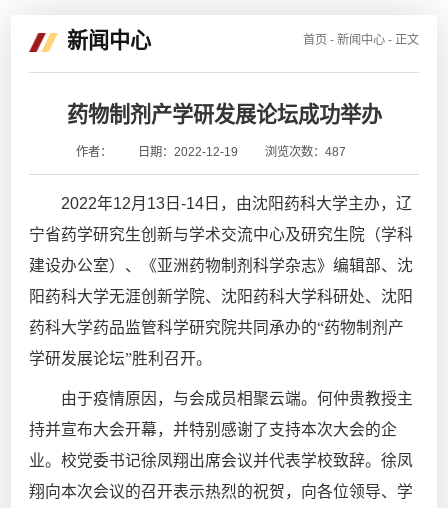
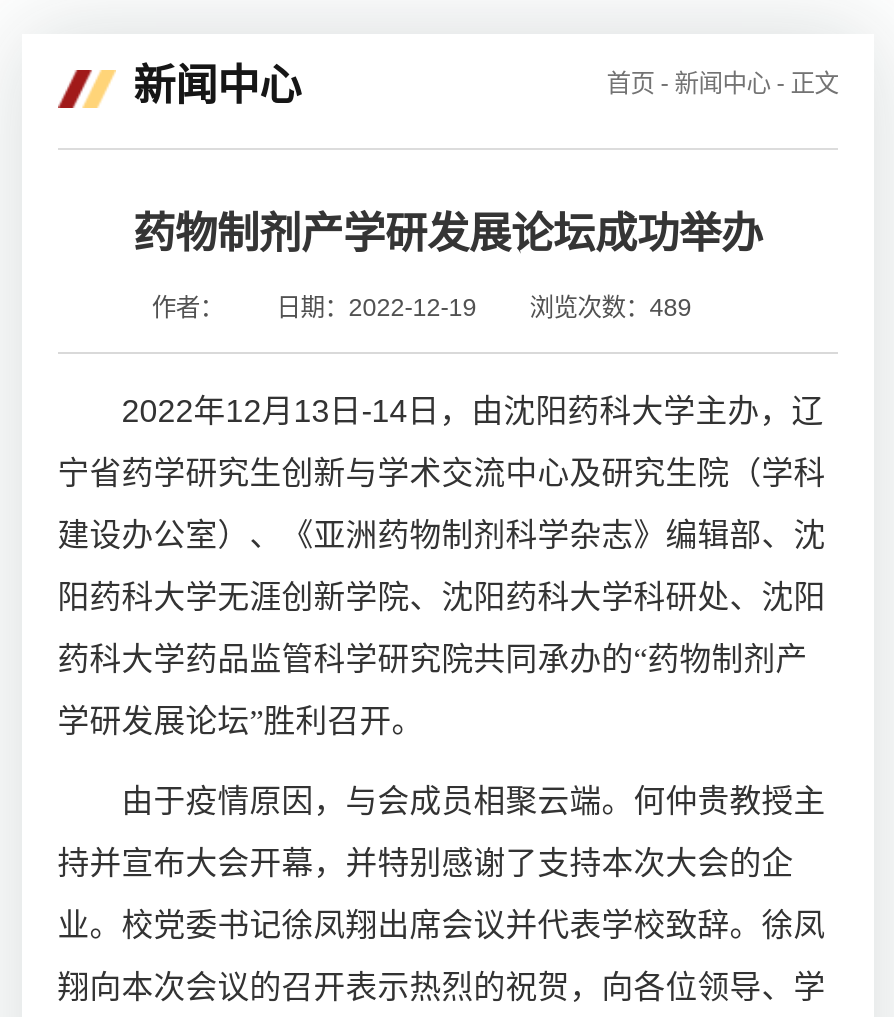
[76,145,346,159] 作者： 日期：2022-12-19 浏览次数：487 -> [152,294,691,322] 作者： 日期：2022-12-19 浏览次数：489

